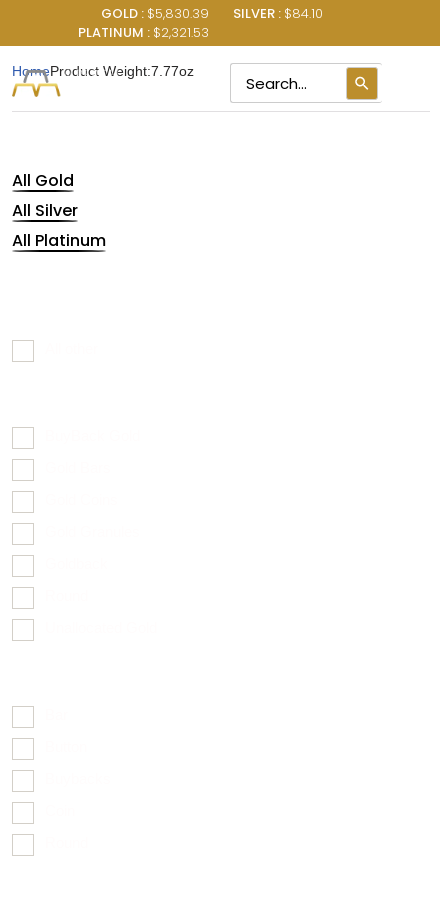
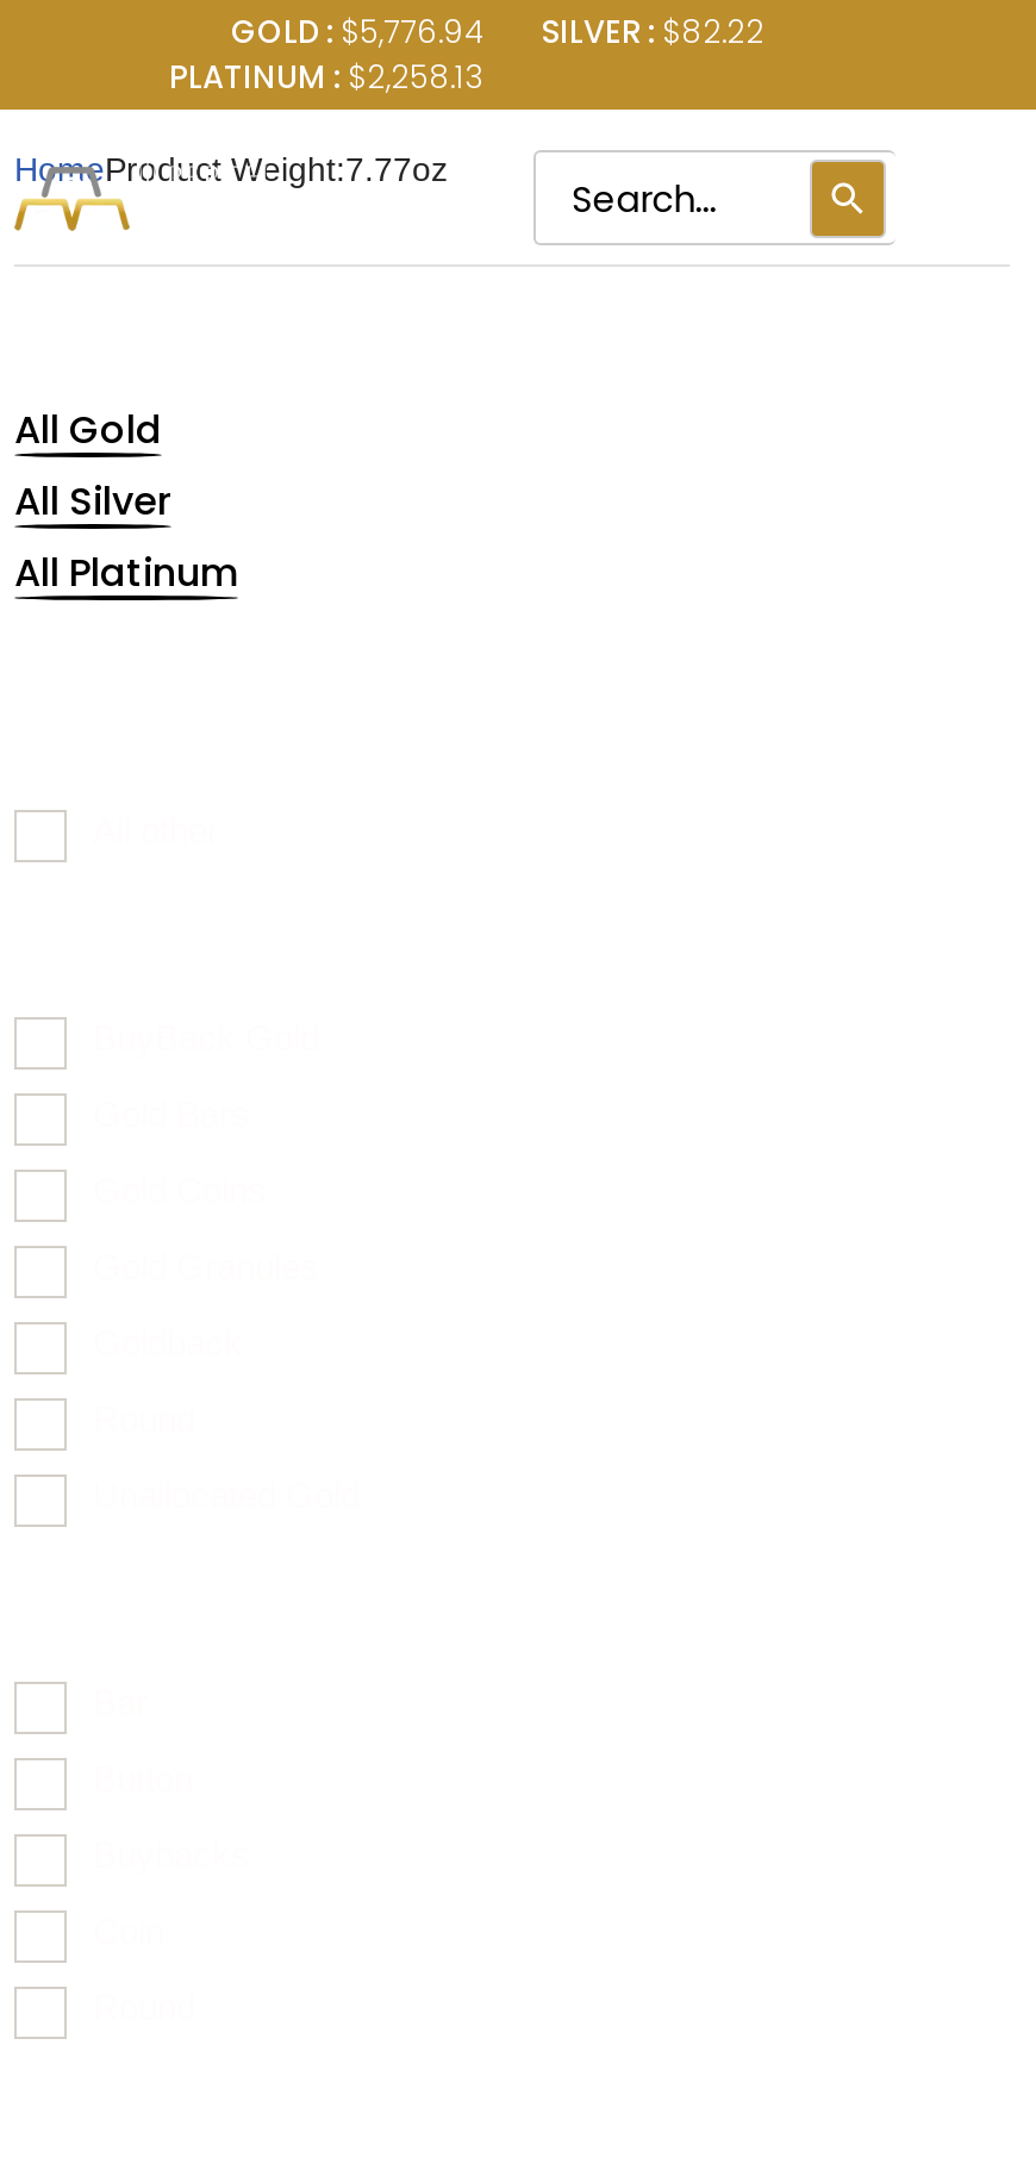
[101,4,209,23] GOLD : $5,830.39 -> [231,10,483,55] GOLD : $5,776.94
[233,4,323,23] SILVER : $84.10 -> [541,10,764,55] SILVER : $82.22
[78,23,209,42] PLATINUM : $2,321.53 -> [169,55,483,100] PLATINUM : $2,258.13

